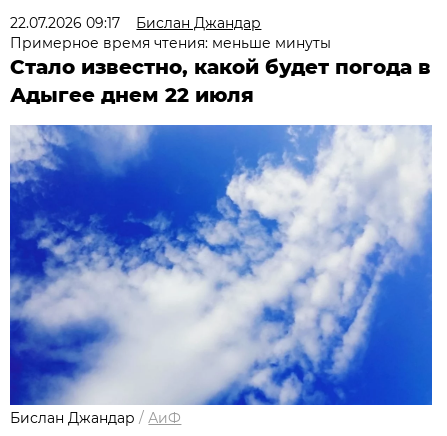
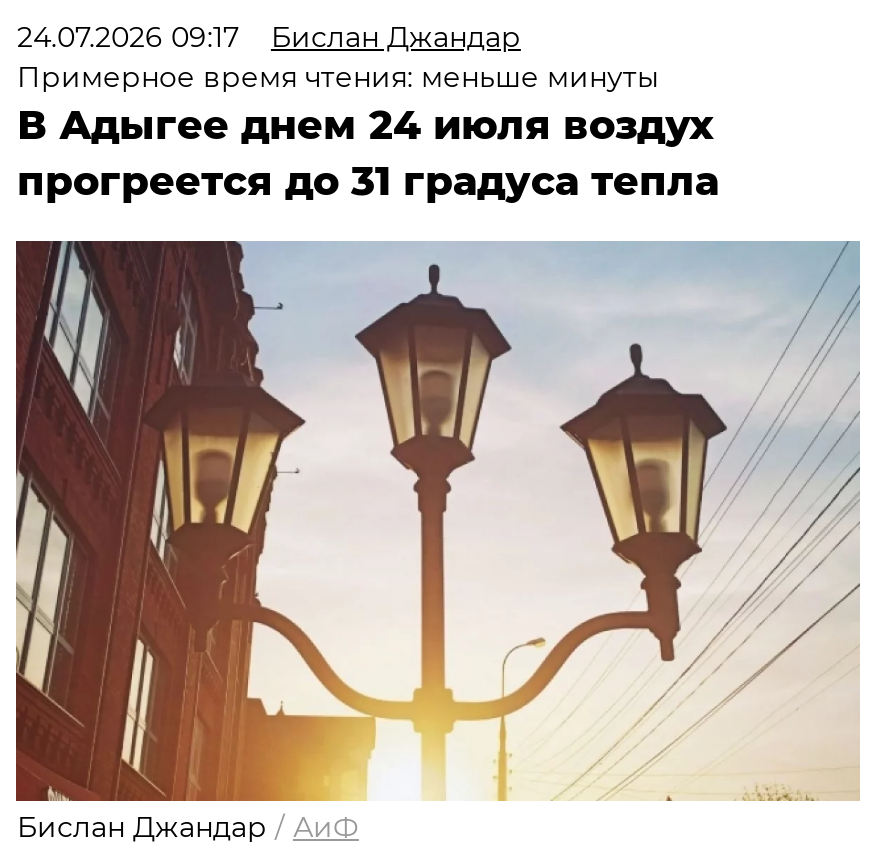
[10,14,261,32] 22.07.2026 09:17 Бислан Джандар -> [17,19,521,55] 24.07.2026 09:17 Бислан Джандар
[10,55,431,107] Стало известно, какой будет погода в | Адыгее днем 22 июля -> [17,101,719,205] В Адыгее днем 24 июля воздух | прогреется до 31 градуса тепла
[9,124,433,406] [image] -> [14,239,862,803] [image]

